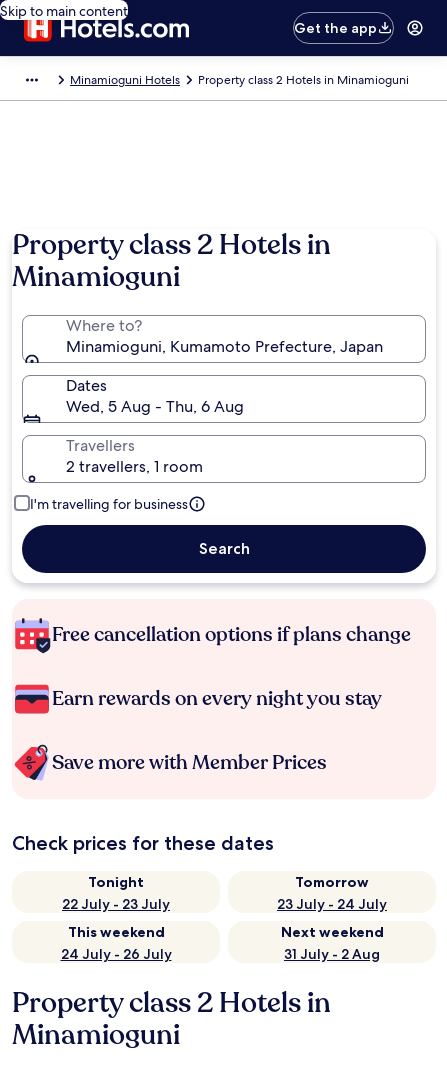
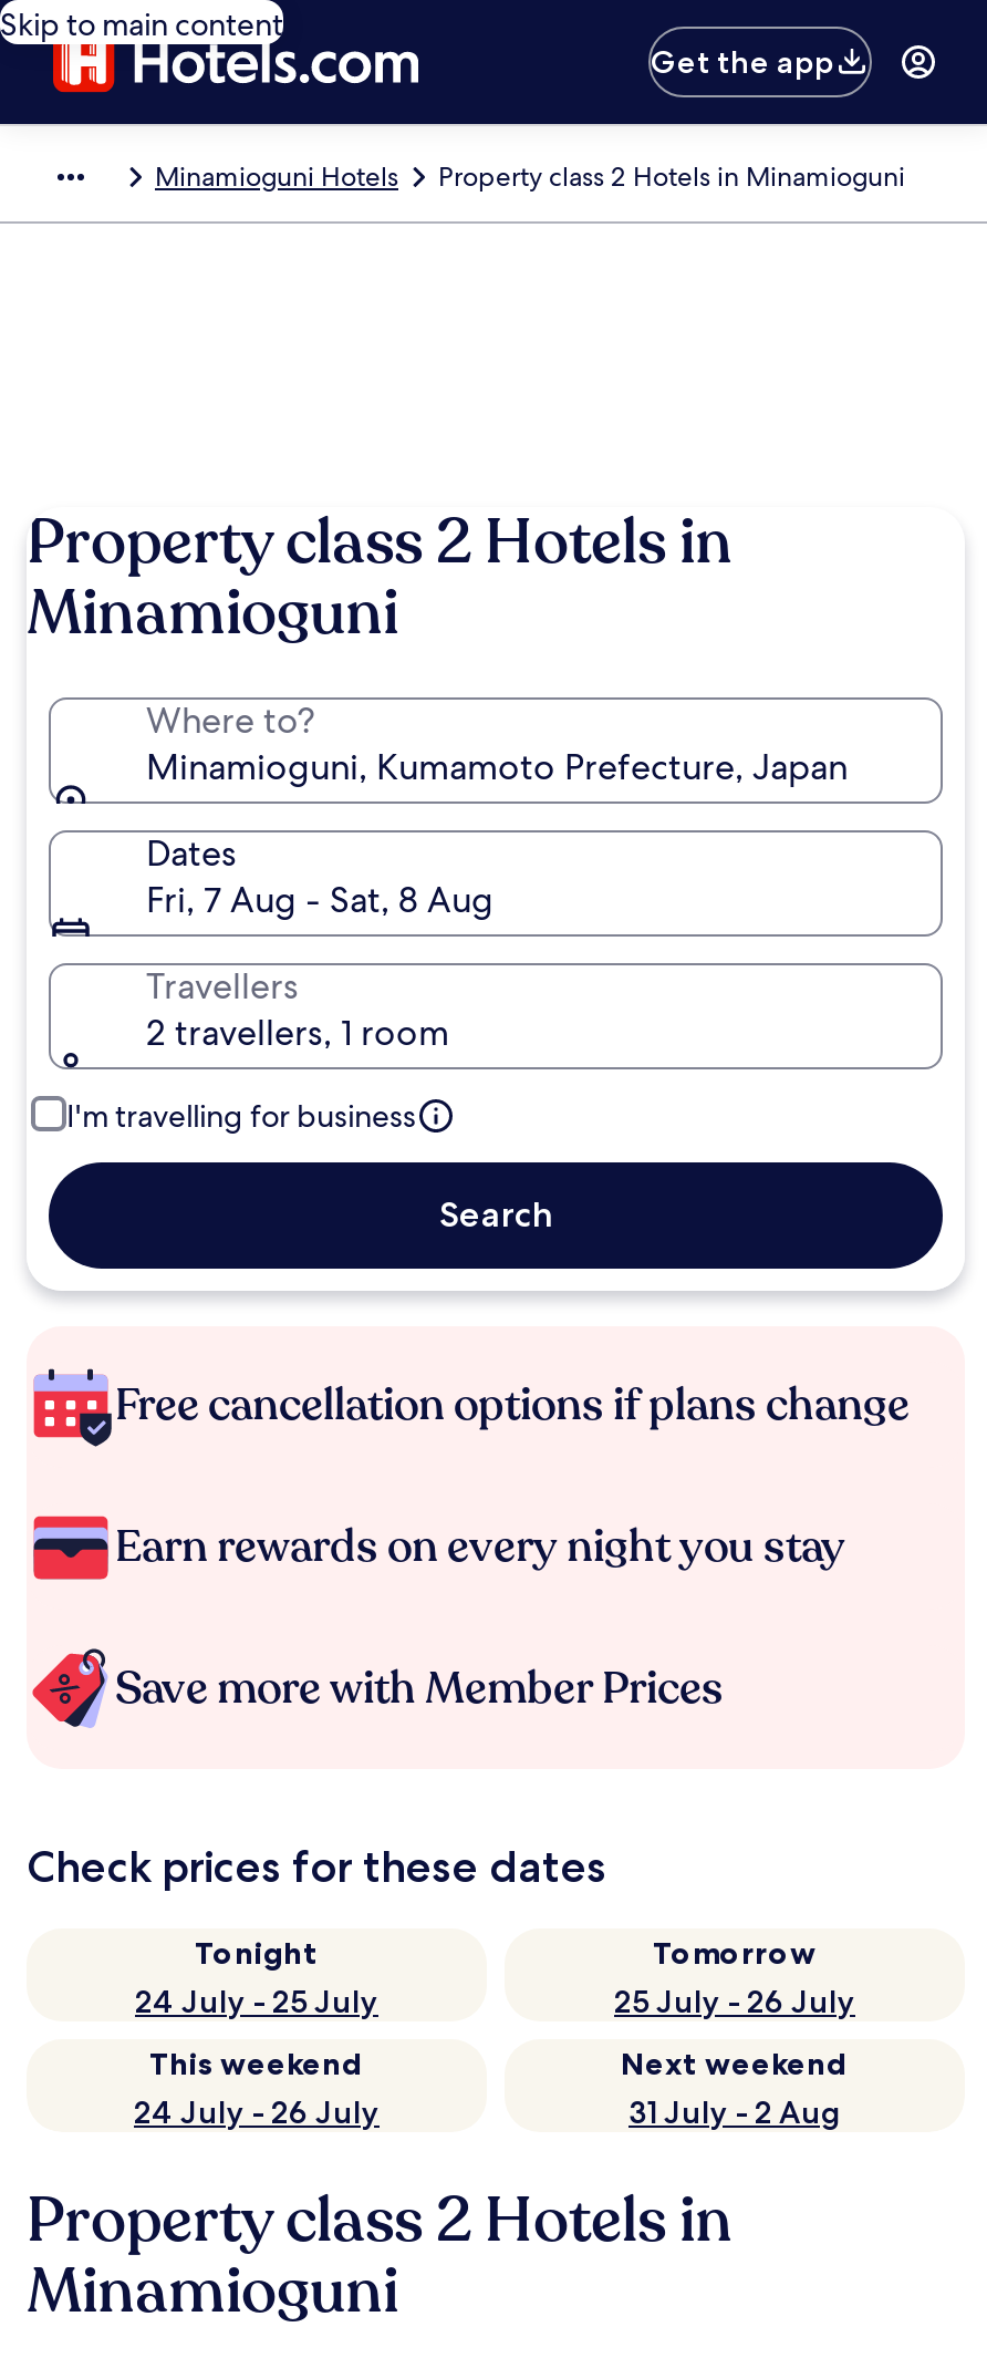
[66,396,244,417] Wed, 5 Aug - Thu, 6 Aug -> [146,877,493,923] Fri, 7 Aug - Sat, 8 Aug
[62,895,170,913] 22 July - 23 July -> [135,1982,378,2021] 24 July - 25 July
[277,895,387,913] 23 July - 24 July -> [614,1982,855,2021] 25 July - 26 July

